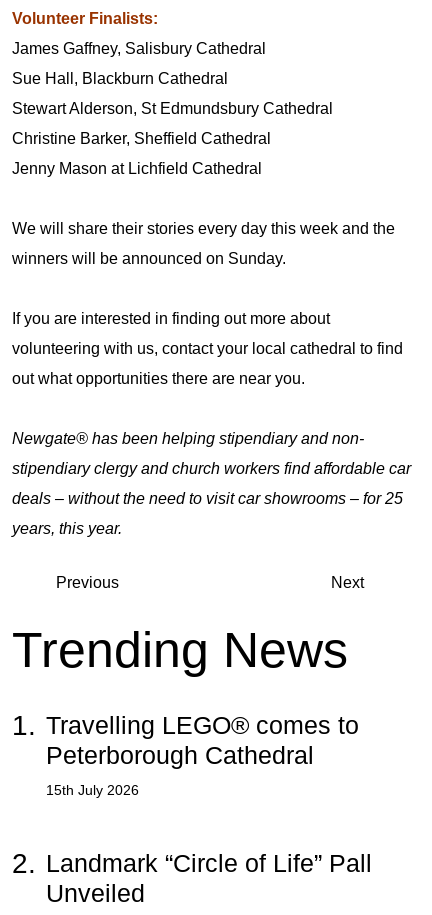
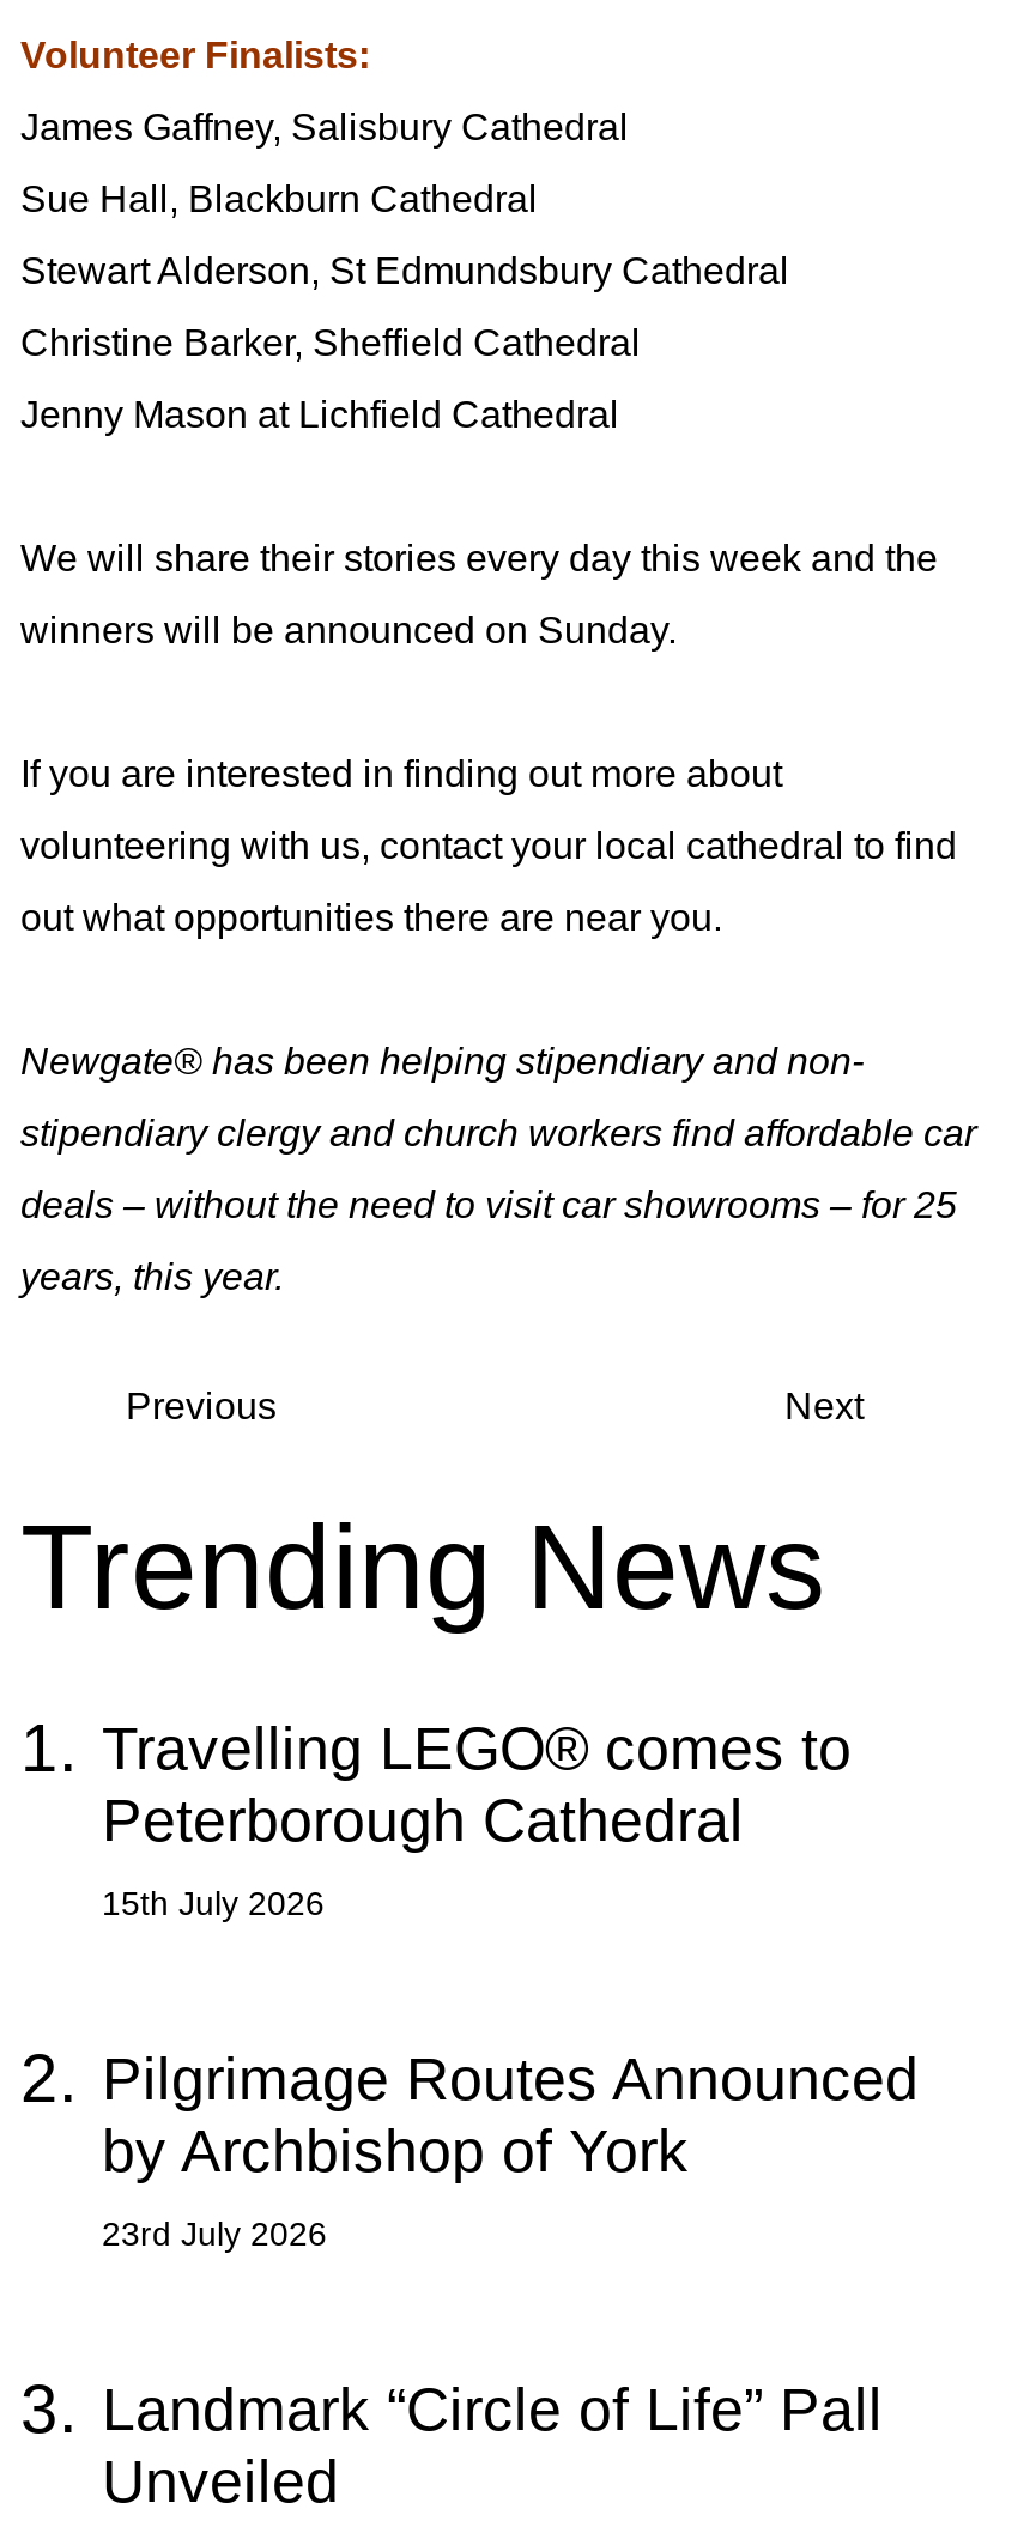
[12,848,372,879] 2. Landmark “Circle of Life” Pall -> [20,2042,919,2447] 2. Pilgrimage Routes Announced | by Archbishop of York | 23rd July 2026 | 3. Landmark “Circle of Life” Pall

